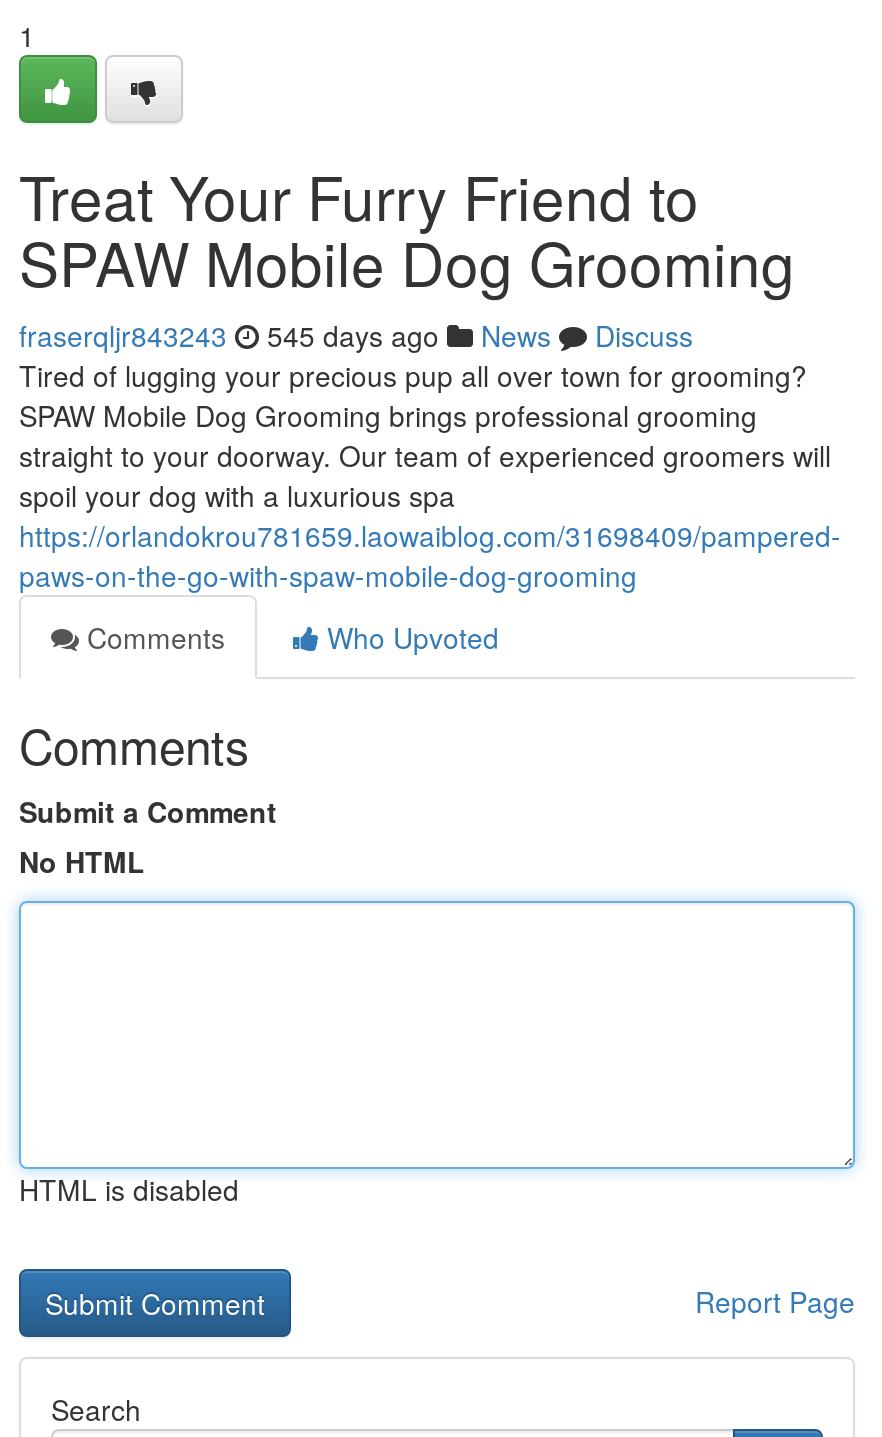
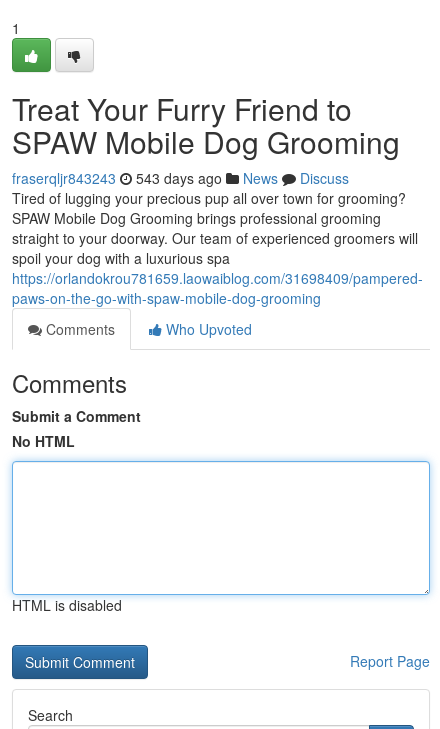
[19,315,693,355] fraserqljr843243 545 days ago News Discuss -> [12,168,349,188] fraserqljr843243 543 days ago News Discuss

